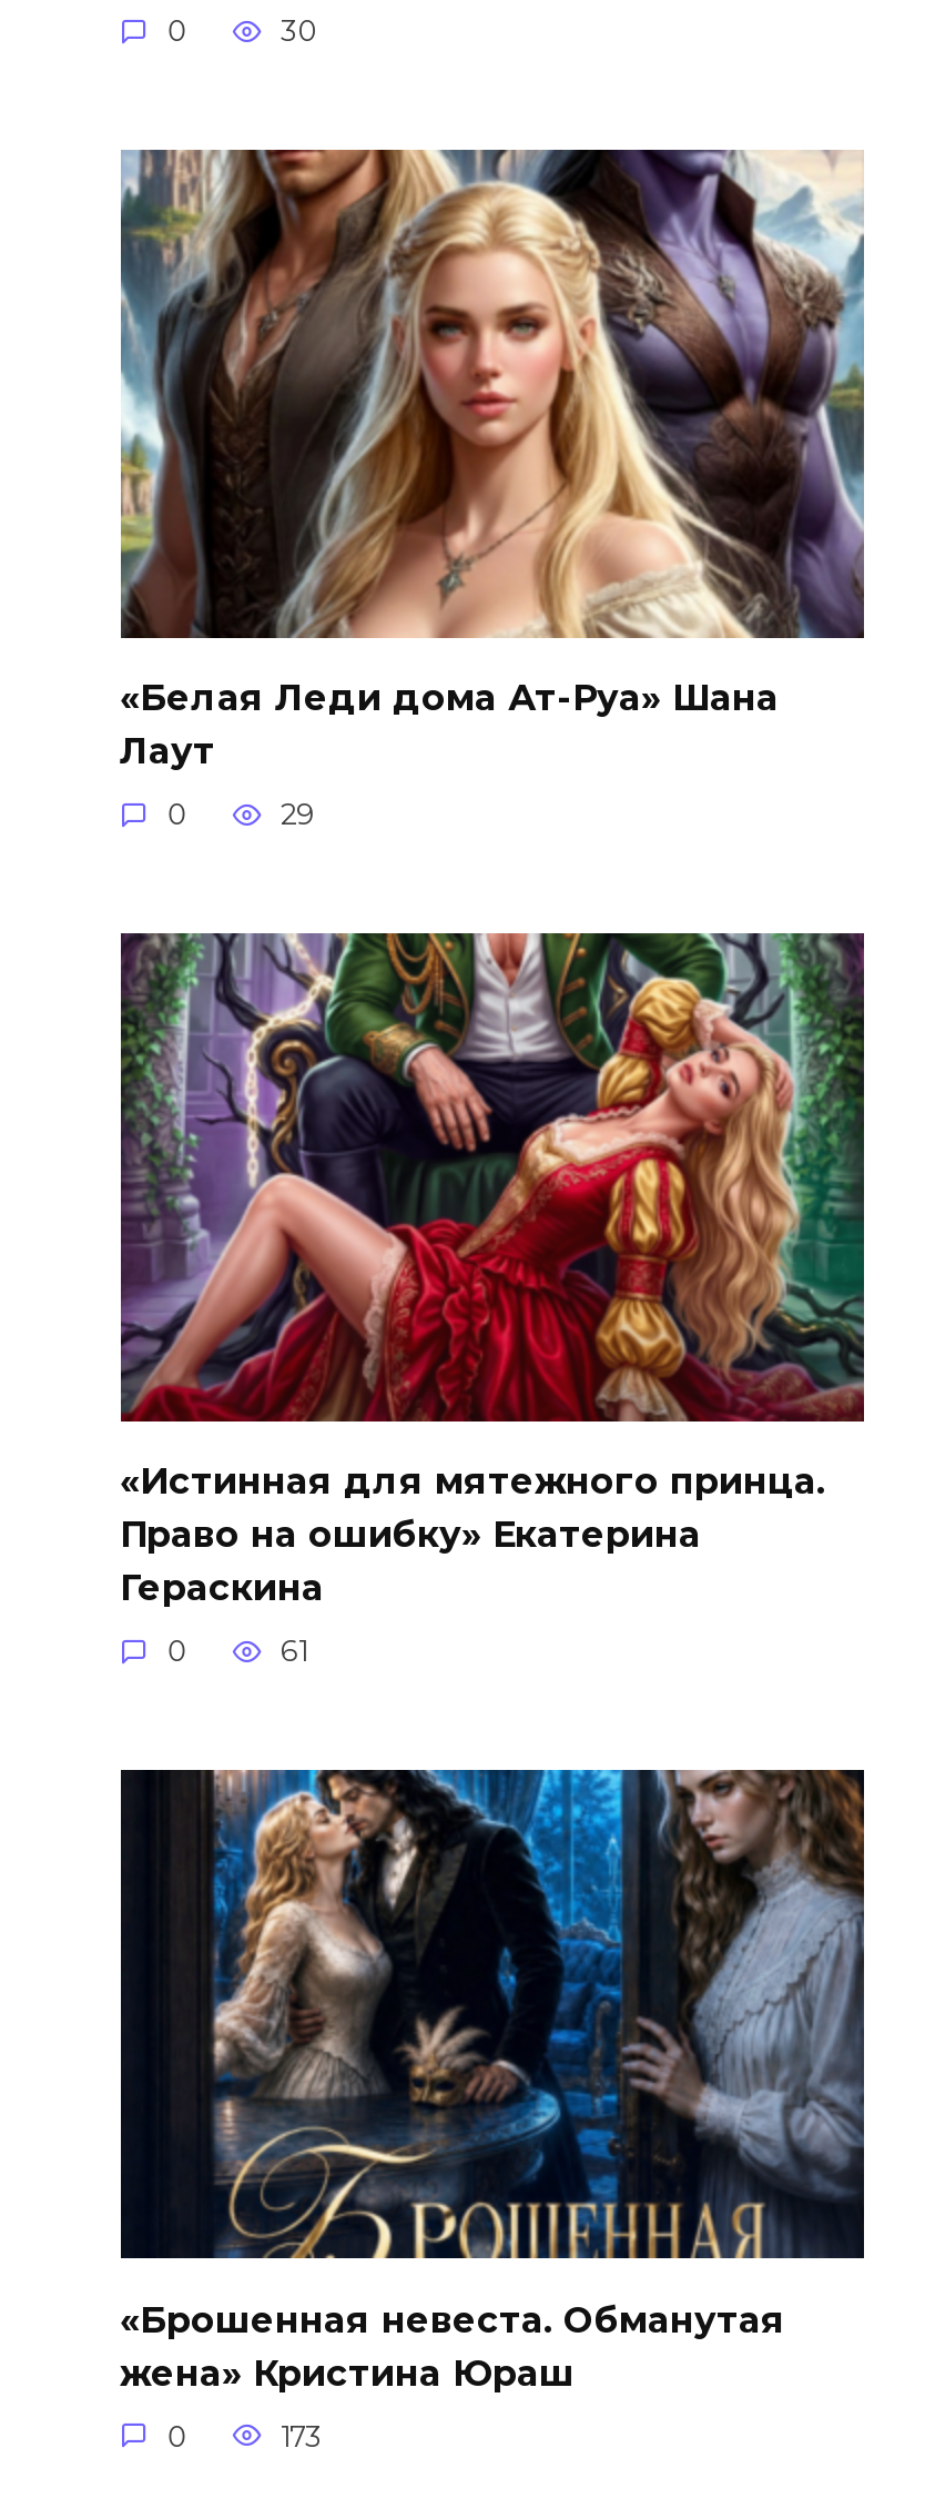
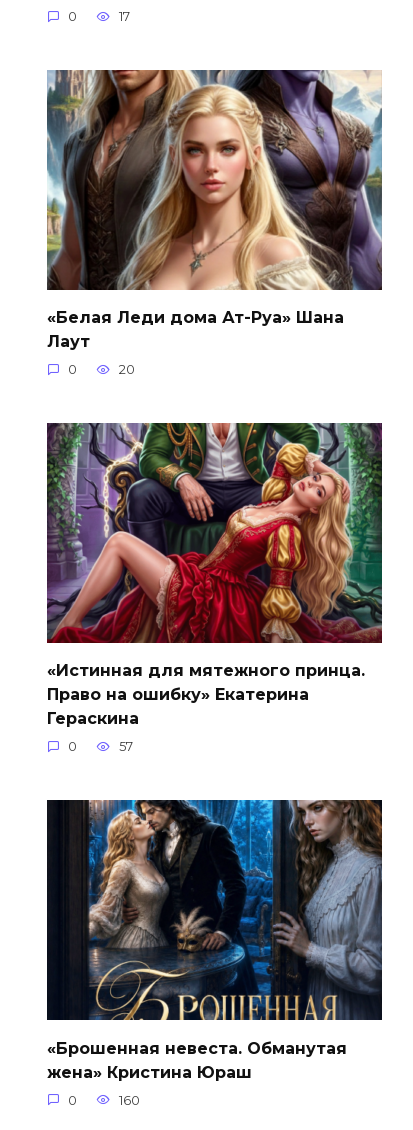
[281,14,318,48] 30 -> [119,9,130,24] 17
[281,798,314,832] 29 -> [119,362,135,377] 20
[281,1635,307,1669] 61 -> [119,739,133,754] 57
[281,2420,323,2453] 173 -> [119,1093,140,1108] 160

